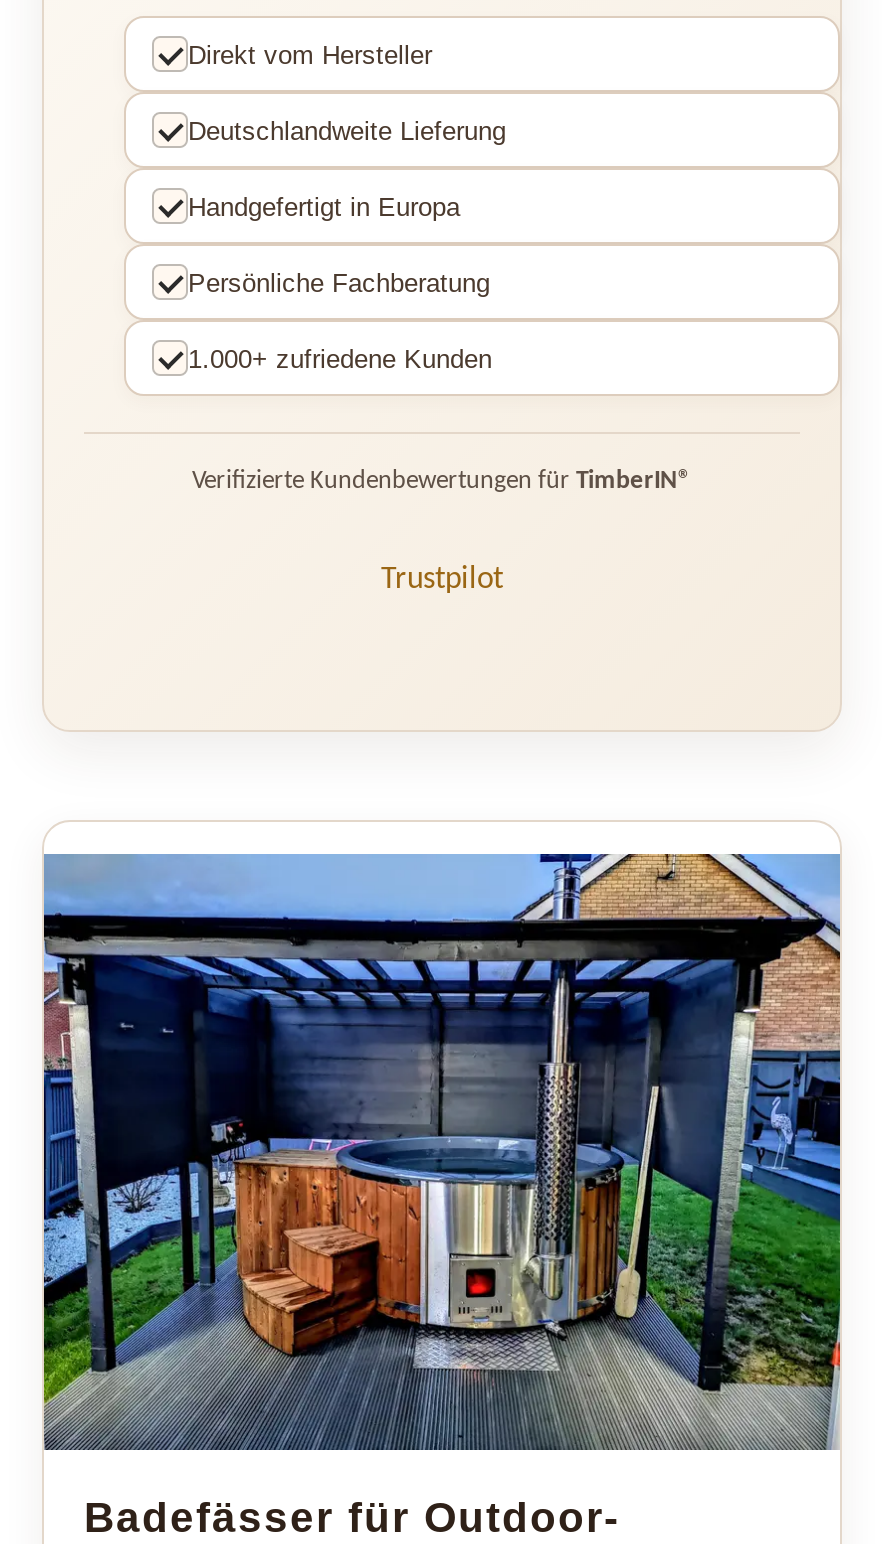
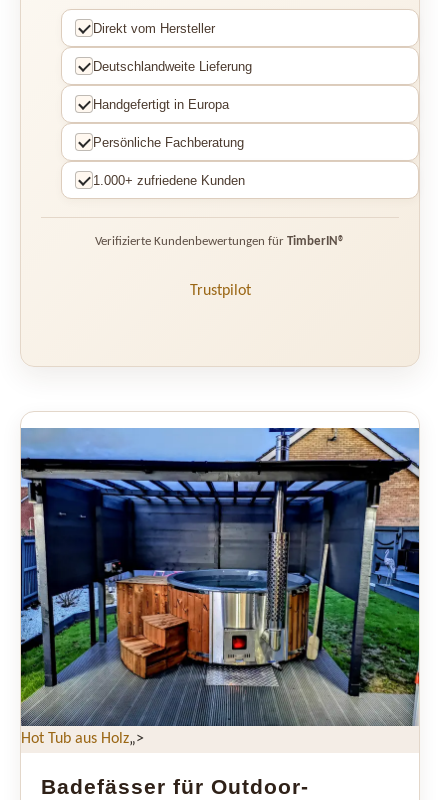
none -> [21,731,144,747] Hot Tub aus Holz„>

